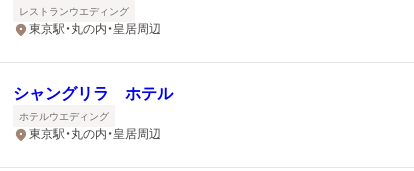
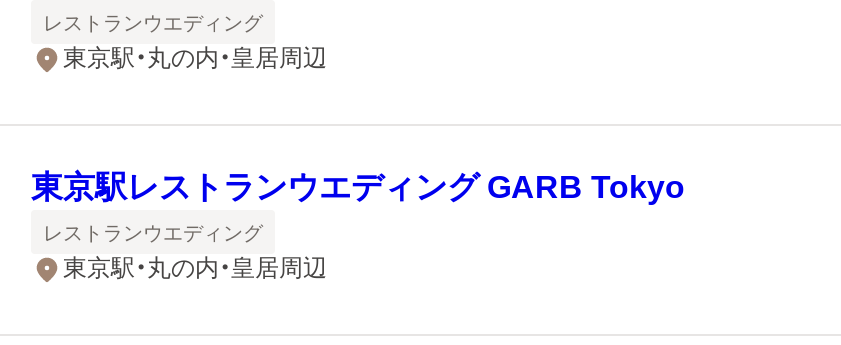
[13,85,173,102] シャングリラ ホテル -> [31,170,685,204] 東京駅レストランウエディング GARB Tokyo
[19,110,109,121] ホテルウエディング -> [43,221,263,243] レストランウエディング

